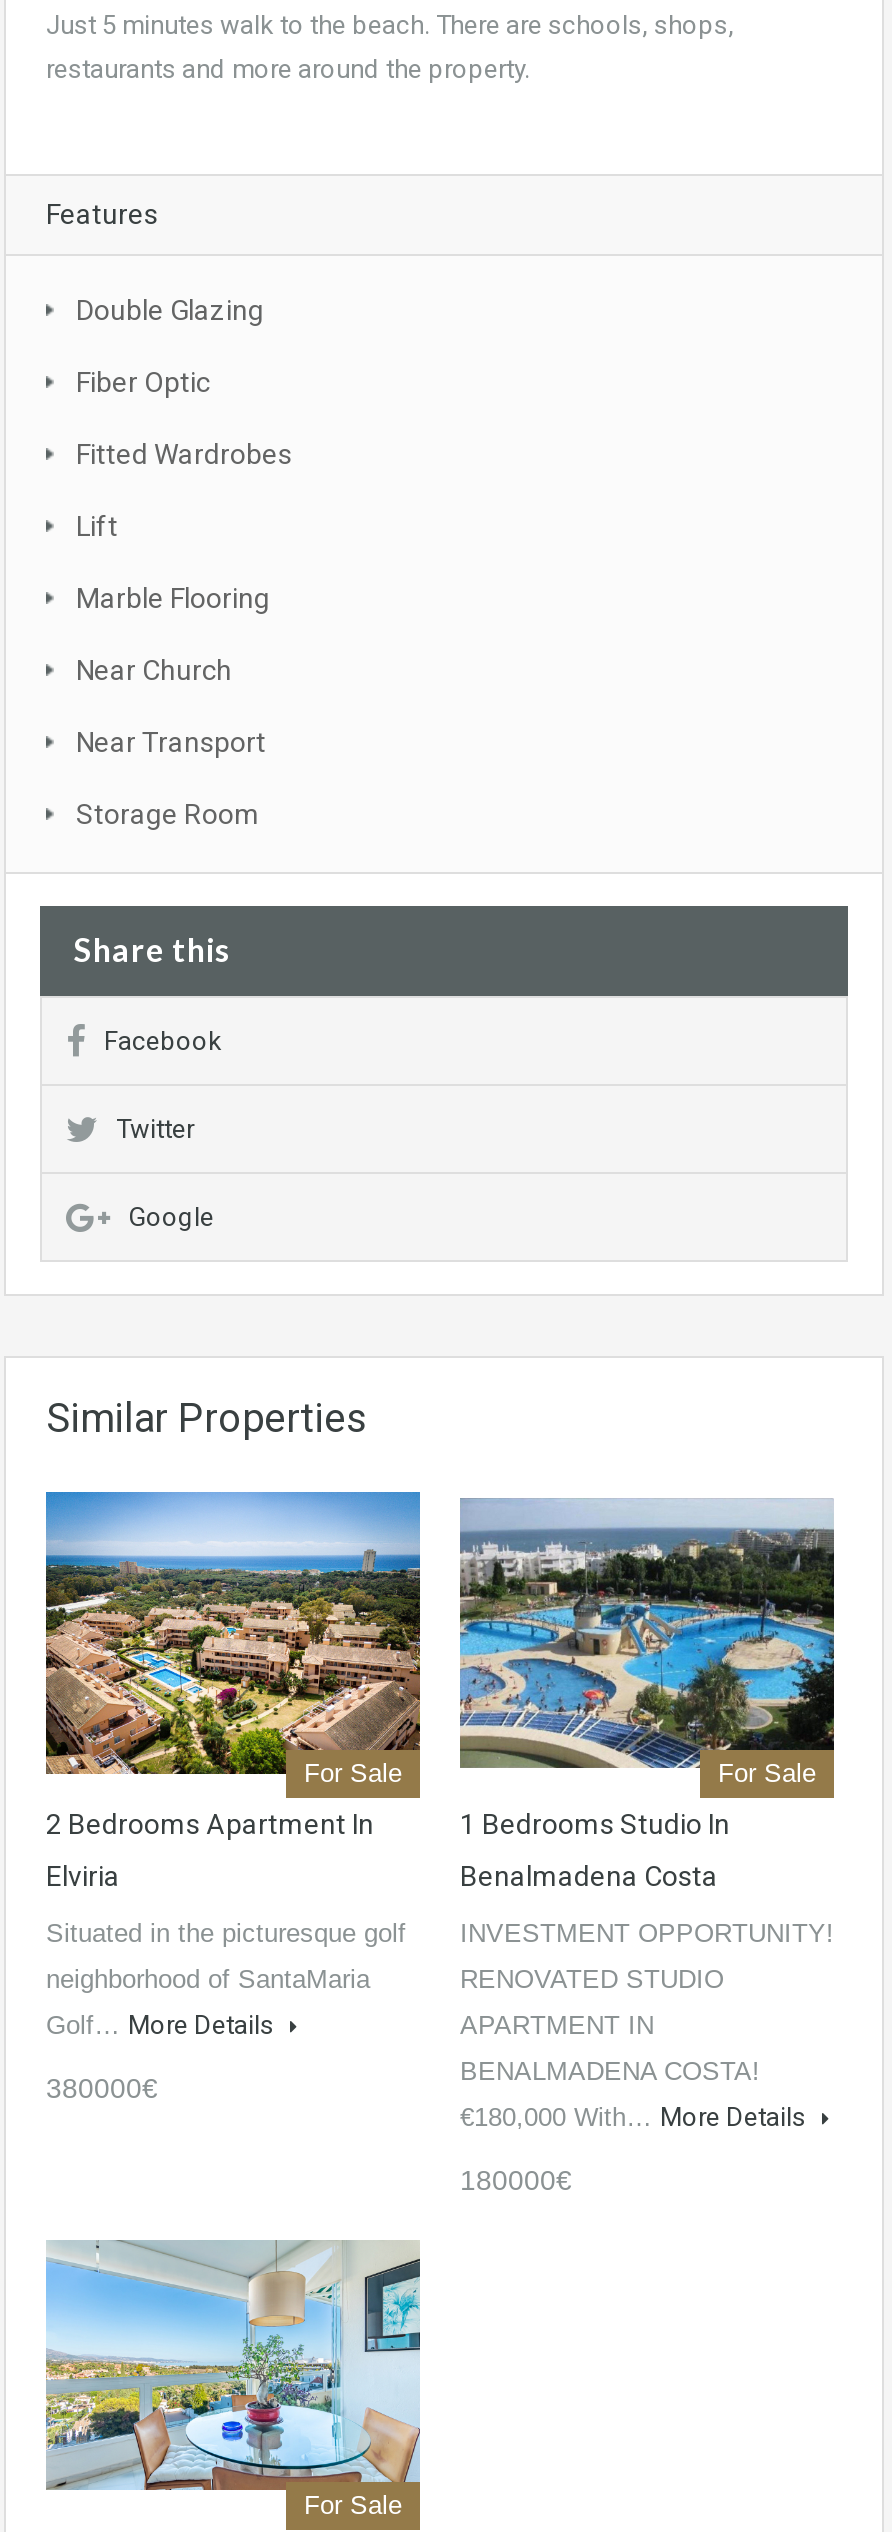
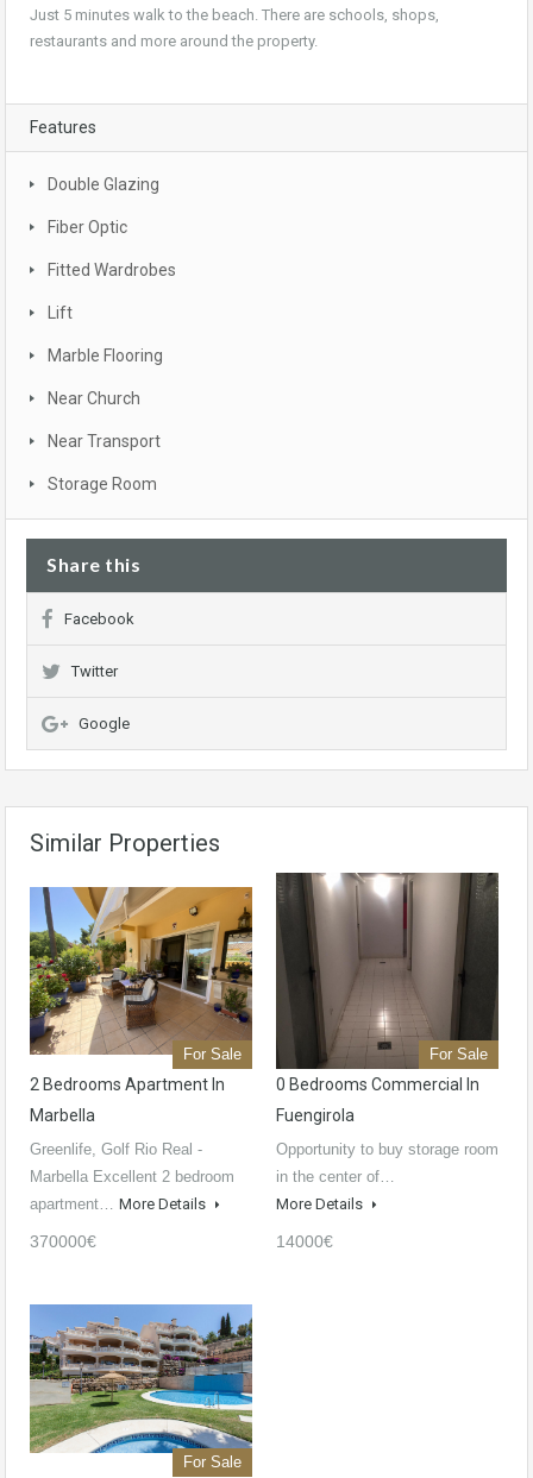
[458,1468,836,2196] [image] | 1 Bedrooms Studio In | Benalmadena Costa | INVESTMENT OPPORTUNITY! | RENOVATED STUDIO | APARTMENT IN | BENALMADENA COSTA! | €180,000 With… More Details | 180000€ -> [275,872,500,1251] [image] | 0 Bedrooms Commercial In | Fuengirola | Opportunity to buy storage room | in the center of… | More Details | 14000€
[44,1490,422,1776] [image] -> [29,886,253,1055] [image]
[46,1860,120,1892] Elviria -> [30,1106,95,1125] Marbella
[46,1918,406,1948] Situated in the picturesque golf -> [30,1140,202,1158] Greenlife, Golf Rio Real -
[46,1964,370,1994] neighborhood of SantaMaria -> [30,1168,234,1185] Marbella Excellent 2 bedroom
[46,2010,280,2040] Golf… More Details -> [30,1195,209,1213] apartment… More Details
[46,2072,158,2104] 380000€ -> [30,1232,96,1251] 370000€
[46,2240,420,2492] [image] -> [29,1304,253,1454] [image]

